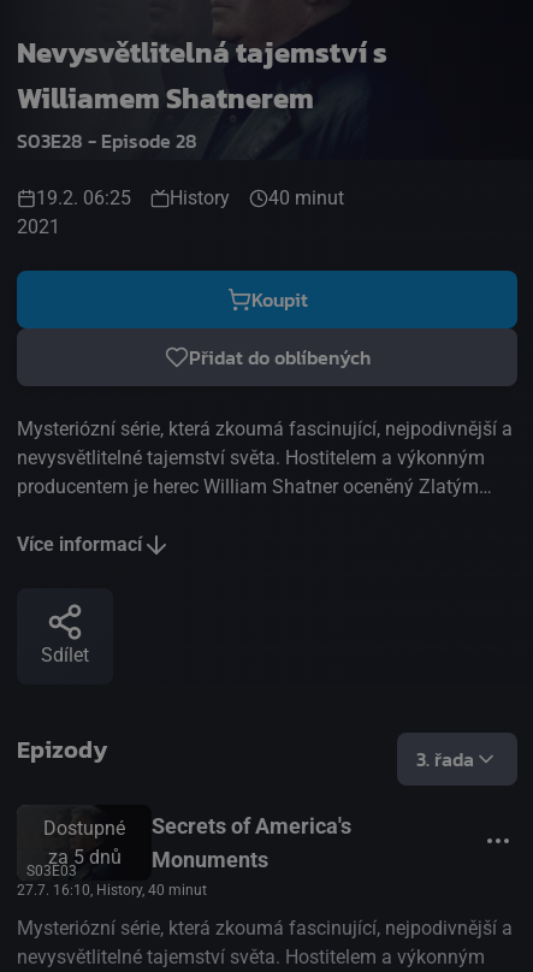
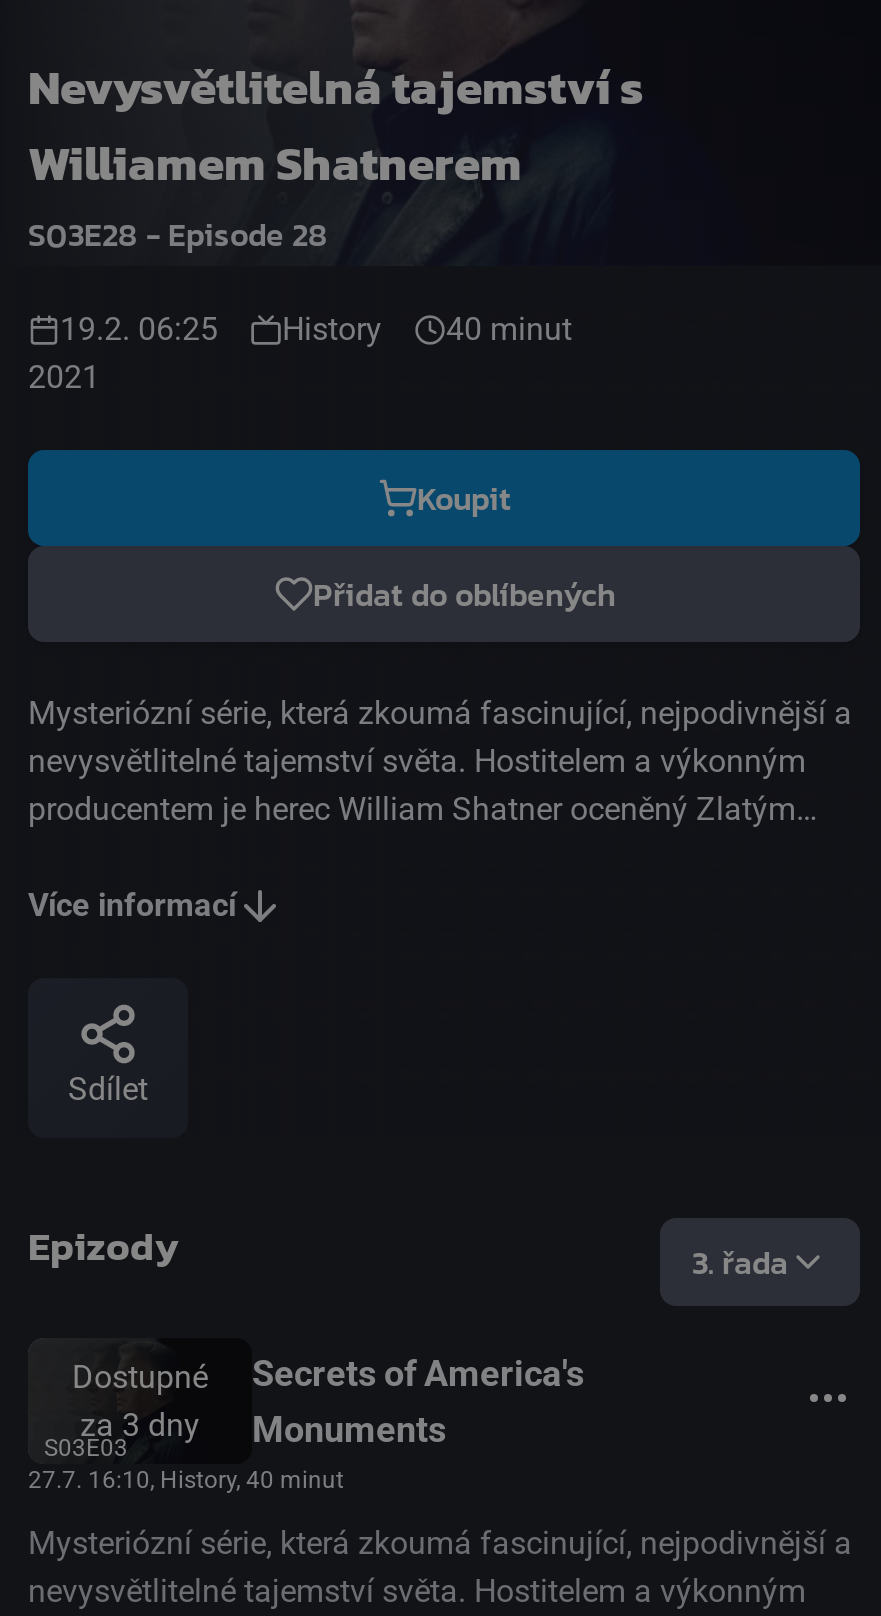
[48,845,268,872] za 5 dnů Monuments -> [80,1405,446,1449] za 3 dny Monuments

